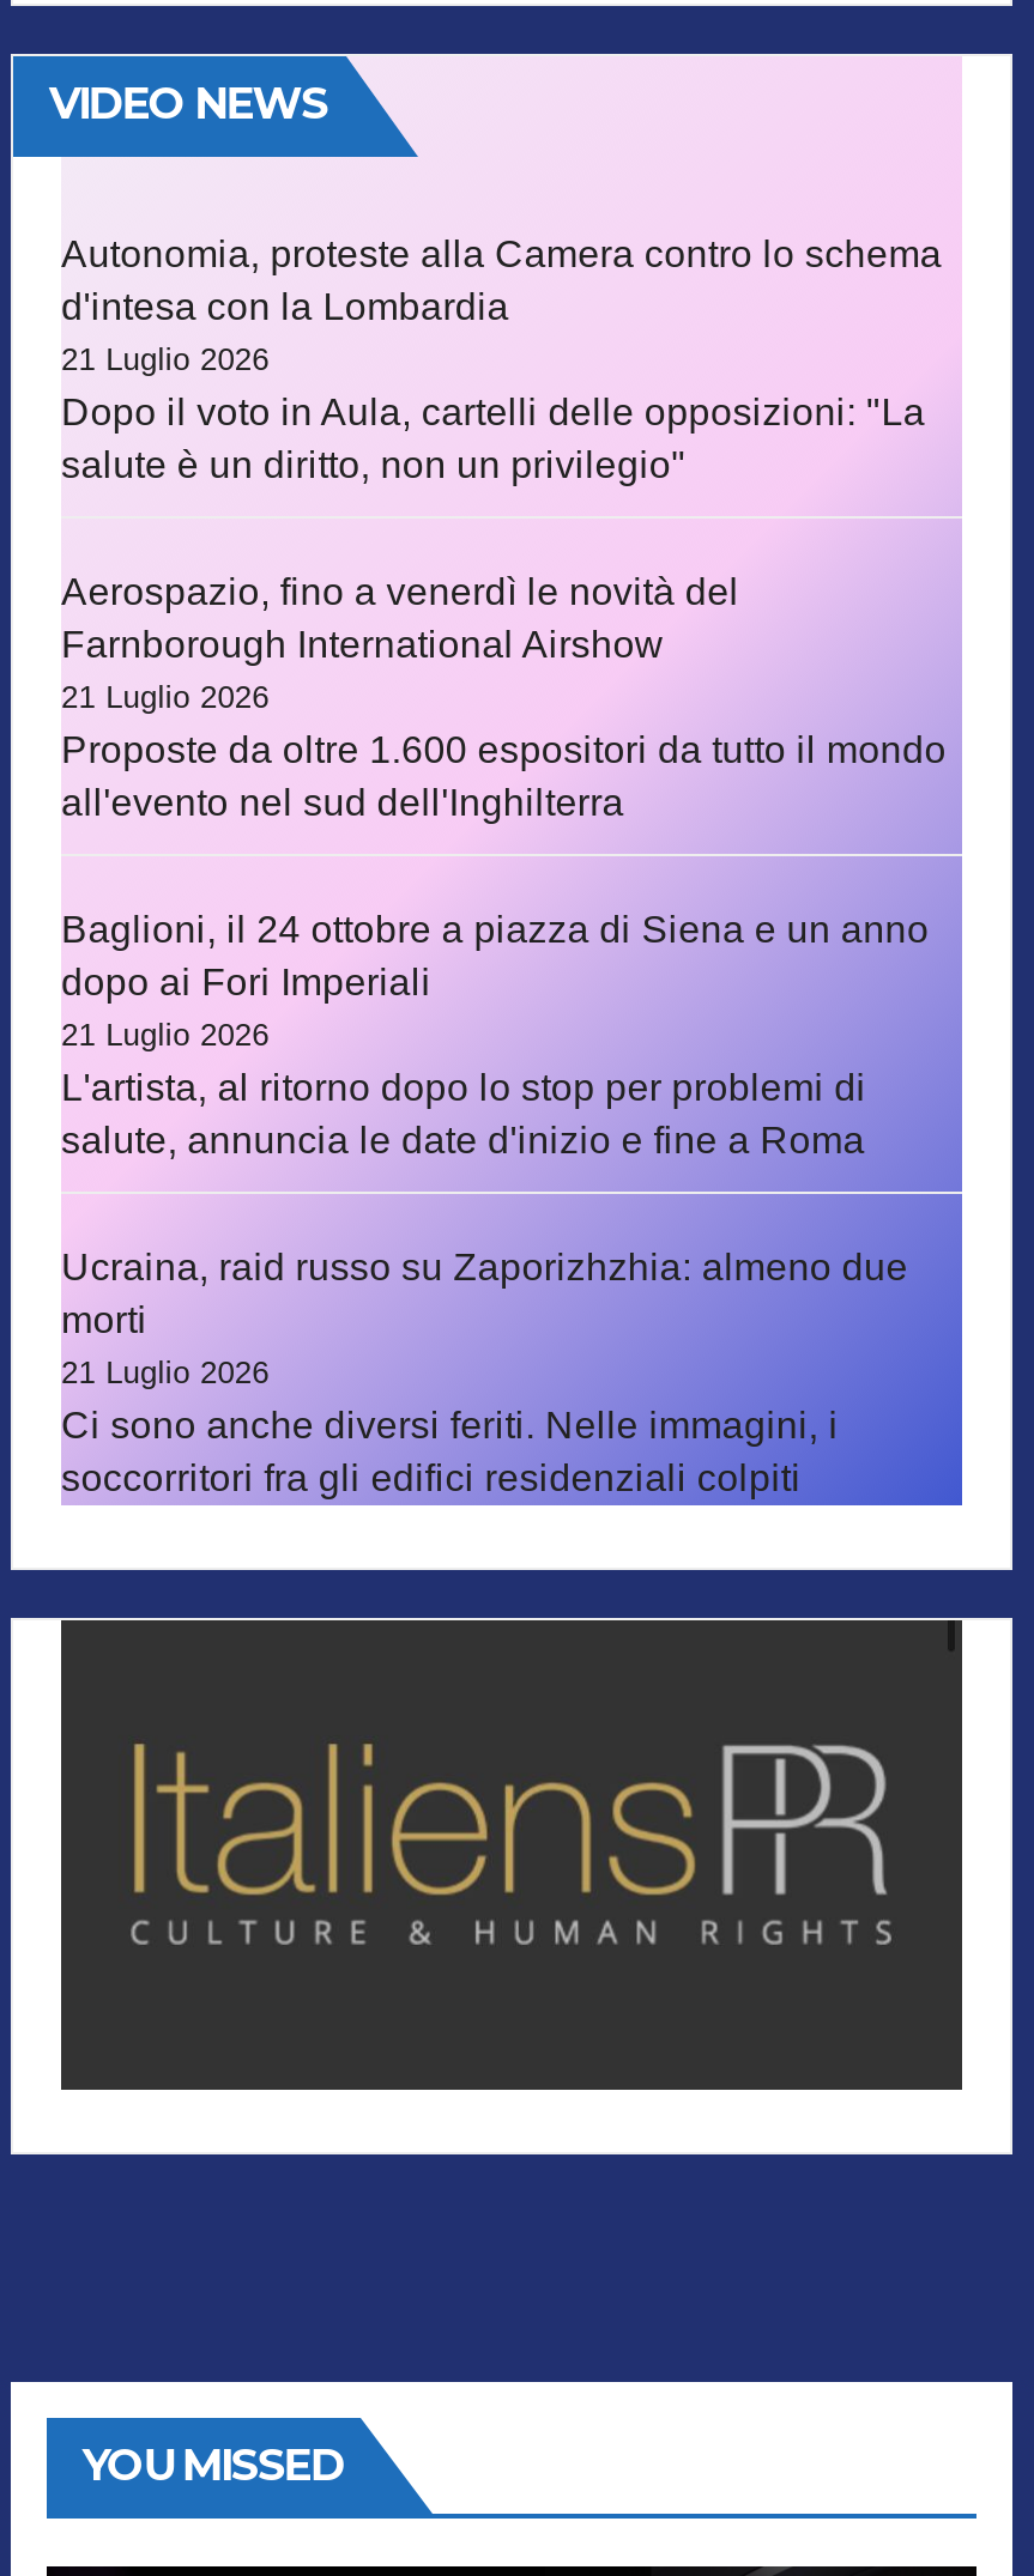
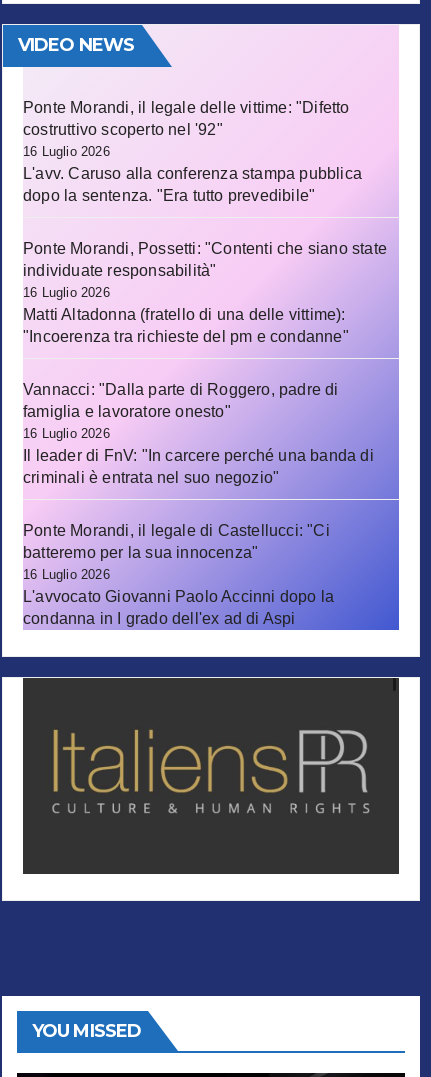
[61,233,942,484] Autonomia, proteste alla Camera contro lo schema | d'intesa con la Lombardia | 21 Luglio 2026 | Dopo il voto in Aula, cartelli delle opposizioni: "La | salute è un diritto, non un privilegio" -> [23,99,362,204] Ponte Morandi, il legale delle vittime: "Difetto | costruttivo scoperto nel '92" | 16 Luglio 2026 | L'avv. Caruso alla conferenza stampa pubblica | dopo la sentenza. "Era tutto prevedibile"
[61,570,946,822] Aerospazio, fino a venerdì le novità del | Farnborough International Airshow | 21 Luglio 2026 | Proposte da oltre 1.600 espositori da tutto il mondo | all'evento nel sud dell'Inghilterra -> [23,240,387,345] Ponte Morandi, Possetti: "Contenti che siano state | individuate responsabilità" | 16 Luglio 2026 | Matti Altadonna (fratello di una delle vittime): | "Incoerenza tra richieste del pm e condanne"
[61,908,929,1159] Baglioni, il 24 ottobre a piazza di Siena e un anno | dopo ai Fori Imperiali | 21 Luglio 2026 | L'artista, al ritorno dopo lo stop per problemi di | salute, annuncia le date d'inizio e fine a Roma -> [23,381,374,486] Vannacci: "Dalla parte di Roggero, padre di | famiglia e lavoratore onesto" | 16 Luglio 2026 | Il leader di FnV: "In carcere perché una banda di | criminali è entrata nel suo negozio"
[61,1246,908,1497] Ucraina, raid russo su Zaporizhzhia: almeno due | morti | 21 Luglio 2026 | Ci sono anche diversi feriti. Nelle immagini, i | soccorritori fra gli edifici residenziali colpiti -> [23,522,334,627] Ponte Morandi, il legale di Castellucci: "Ci | batteremo per la sua innocenza" | 16 Luglio 2026 | L'avvocato Giovanni Paolo Accinni dopo la | condanna in I grado dell'ex ad di Aspi

